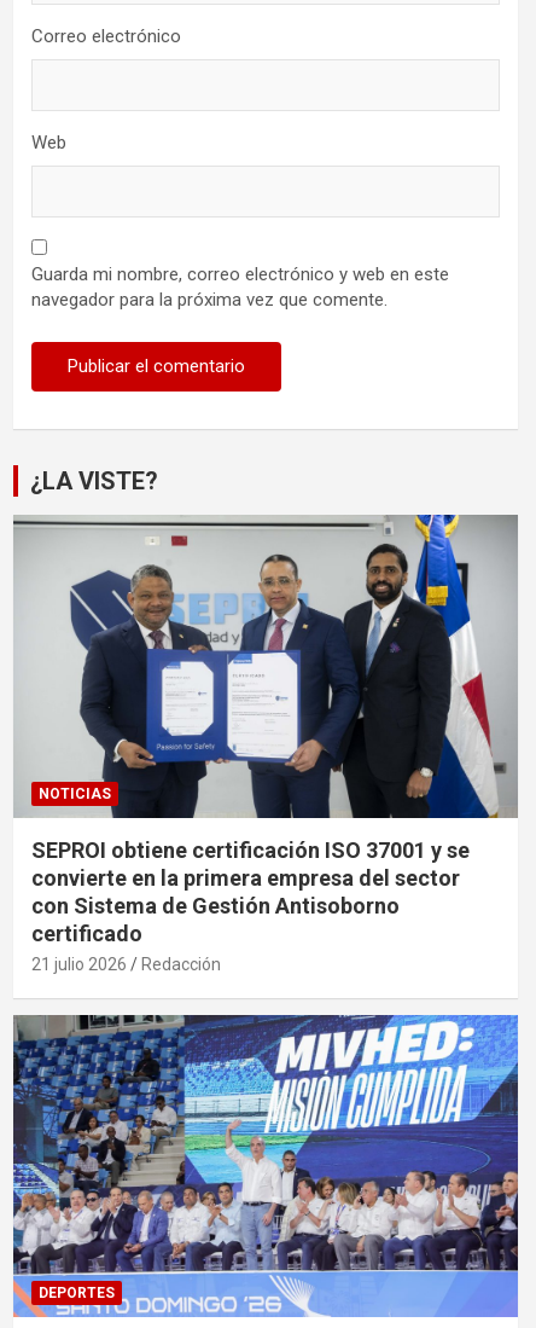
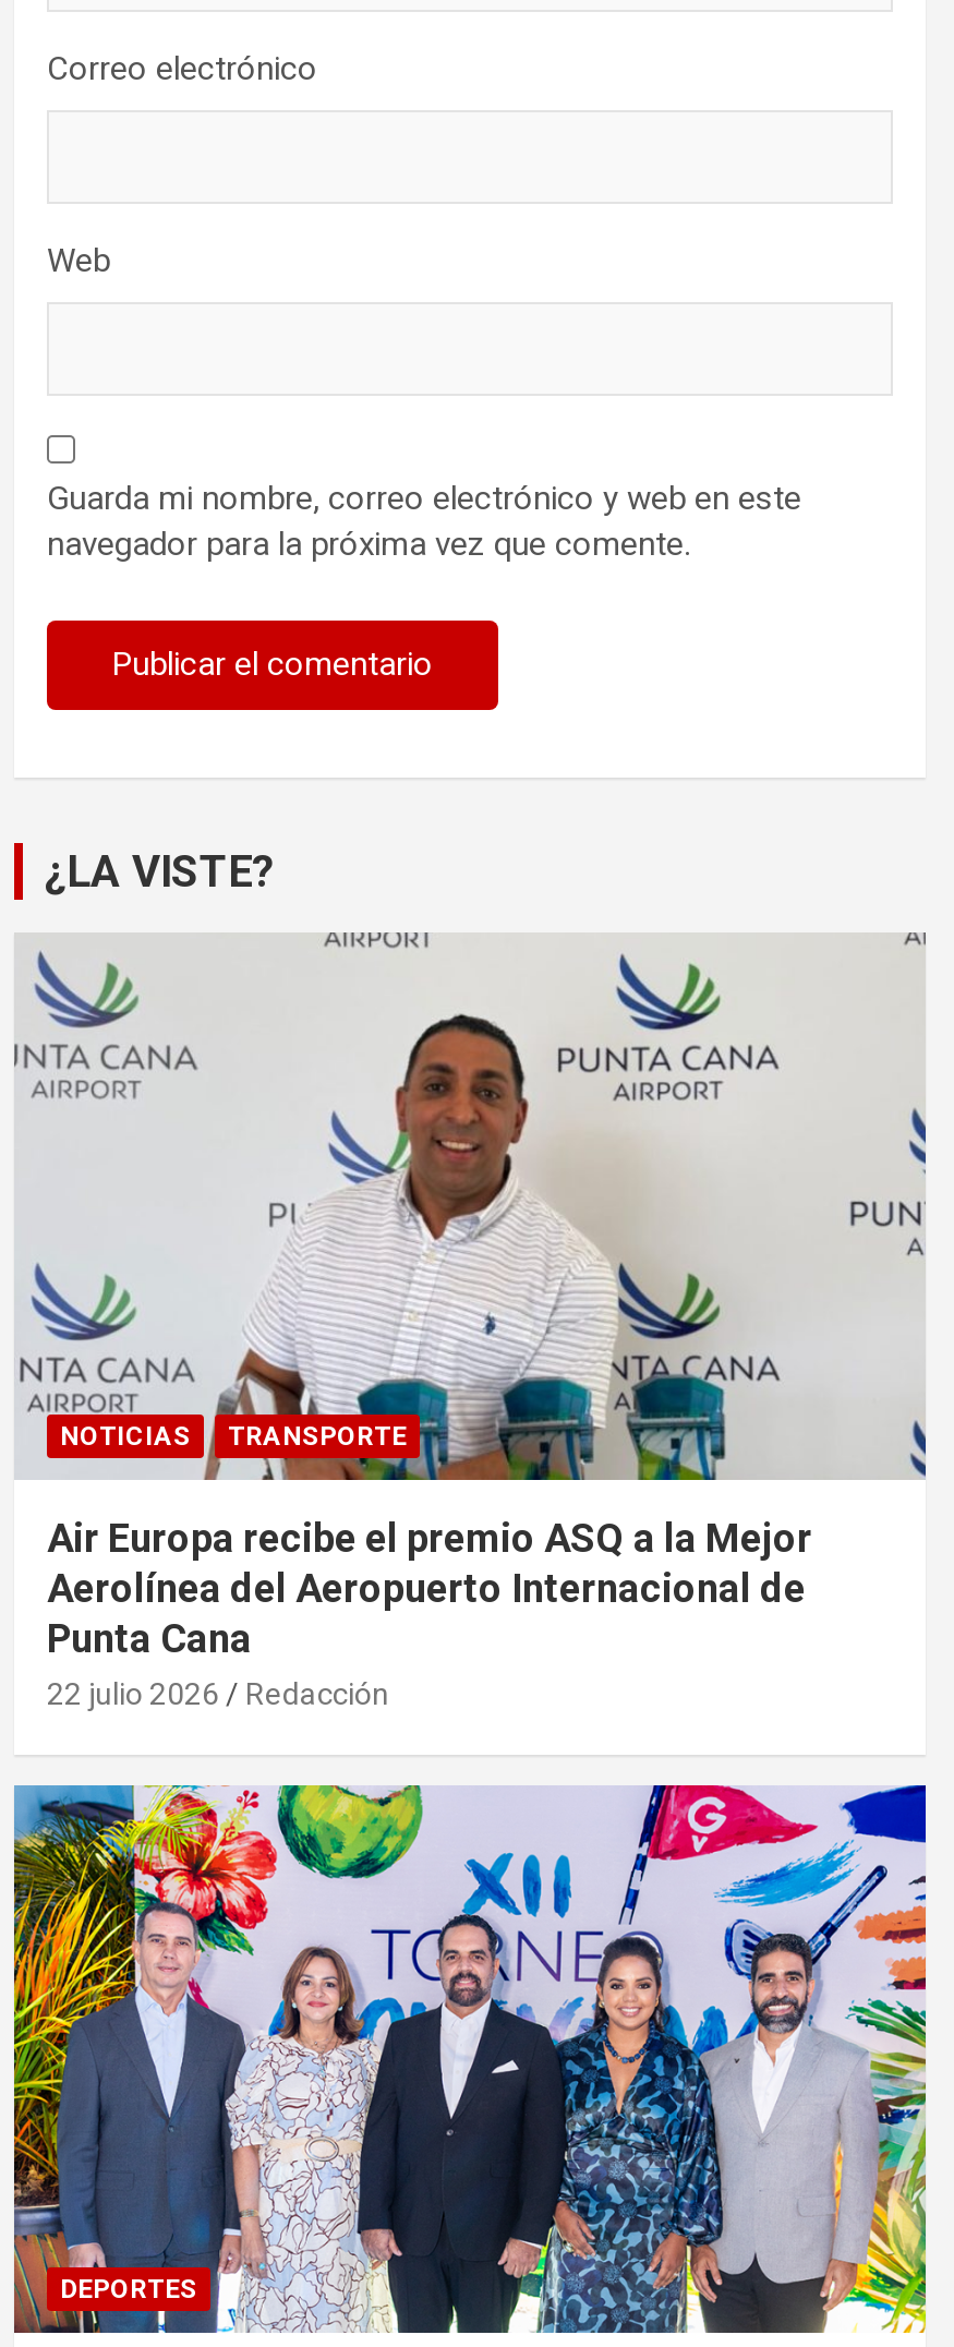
[13,514,518,974] [image] | SEPROI obtiene certificación ISO 37001 y se | convierte en la primera empresa del sector | con Sistema de Gestión Antisoborno | certificado | 21 julio 2026 -> [14,932,926,1711] [image] | TRANSPORTE | Air Europa recibe el premio ASQ a la Mejor | Aerolínea del Aeropuerto Internacional de | Punta Cana | 22 julio 2026
[12,1014,519,1318] [image] -> [12,1783,928,2335] [image]

